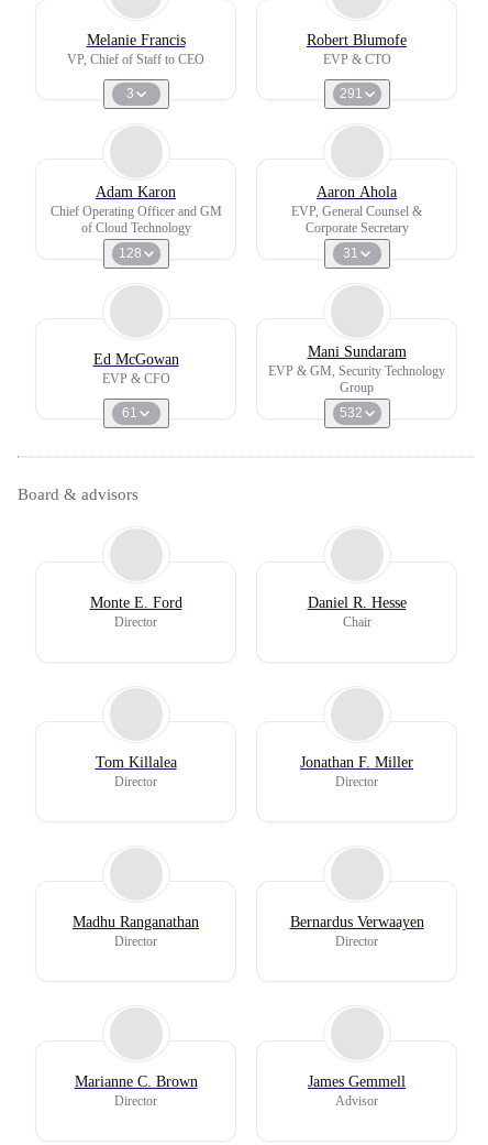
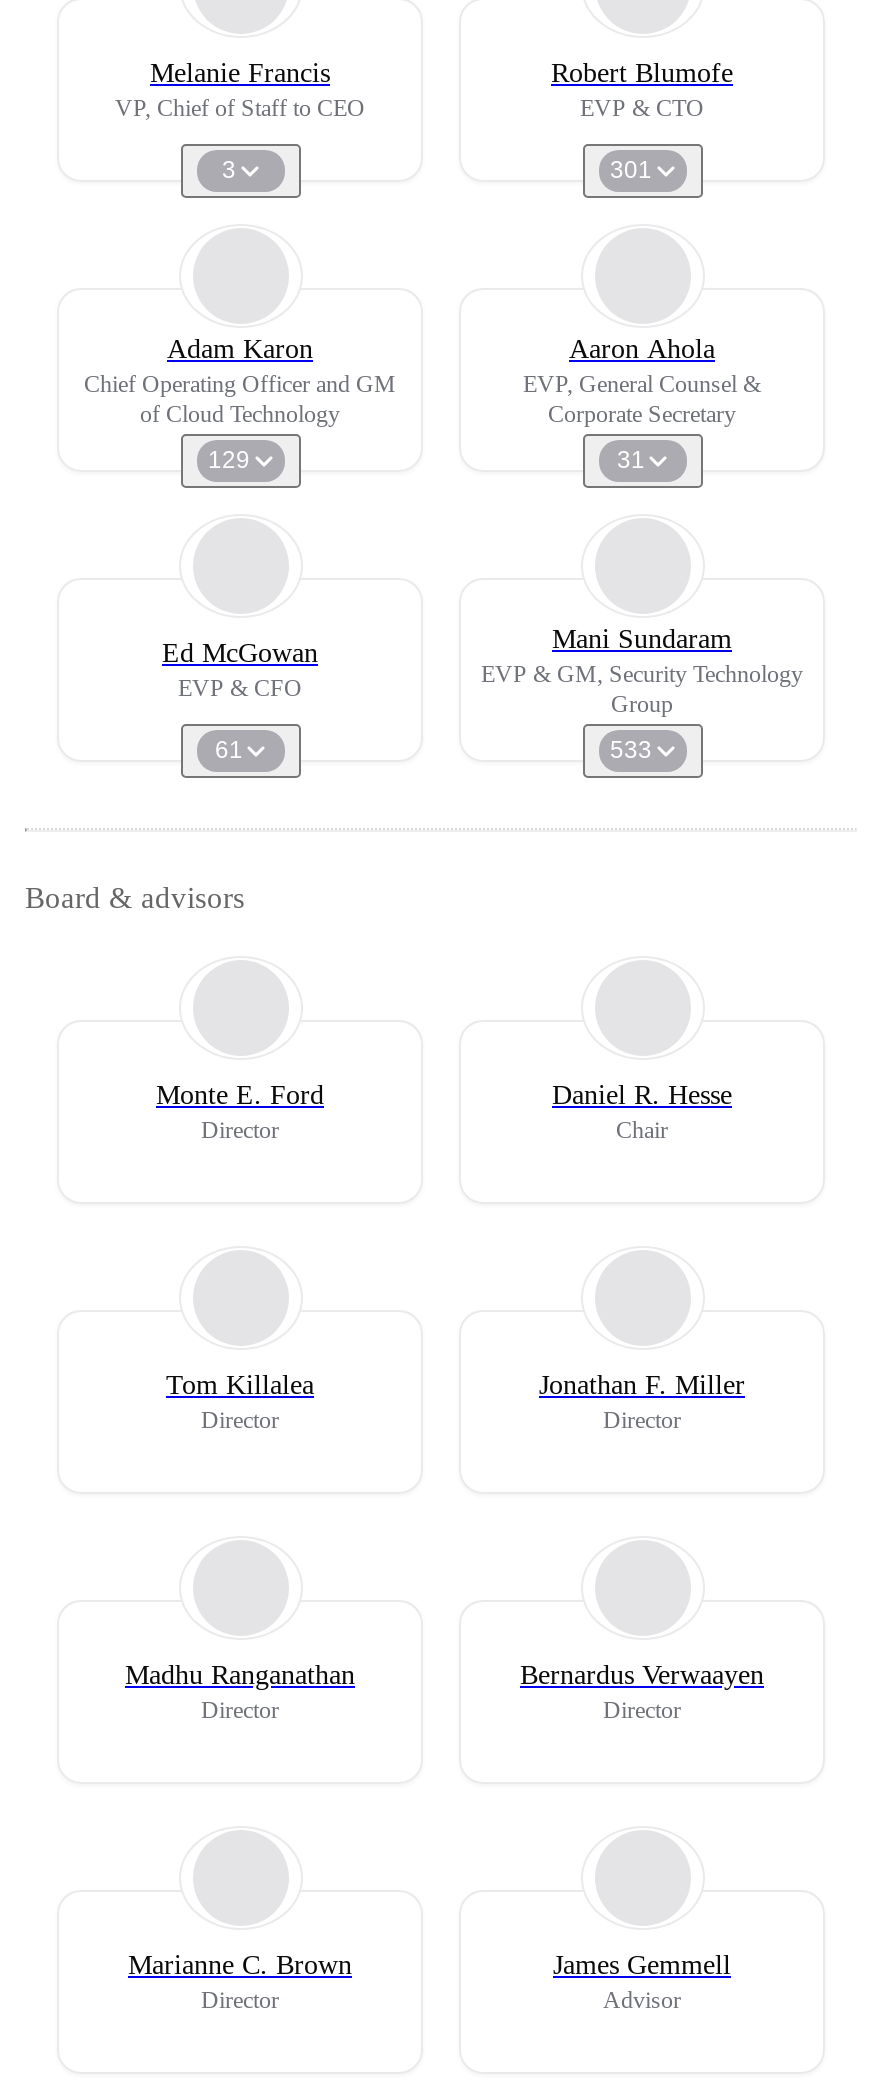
[339,86,362,101] 291 -> [610,156,652,184] 301
[118,246,141,261] 128 -> [208,446,250,474] 129
[339,405,362,421] 532 -> [610,736,652,764] 533

